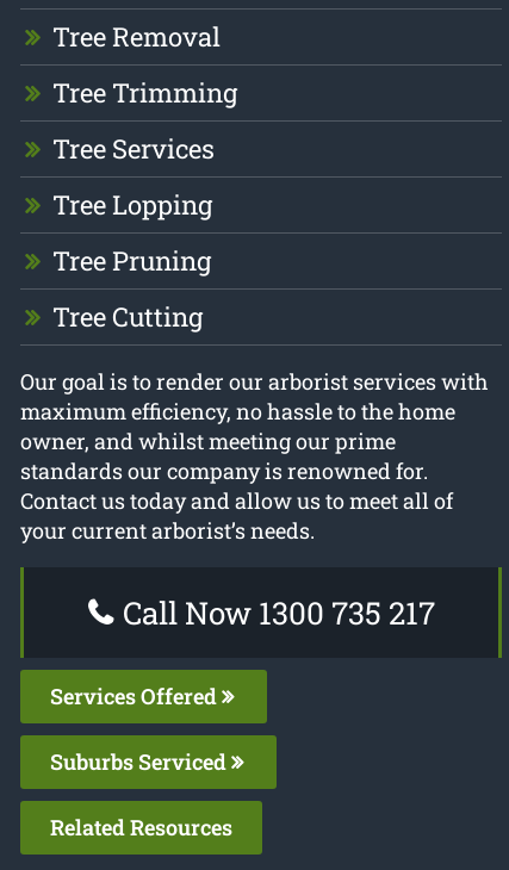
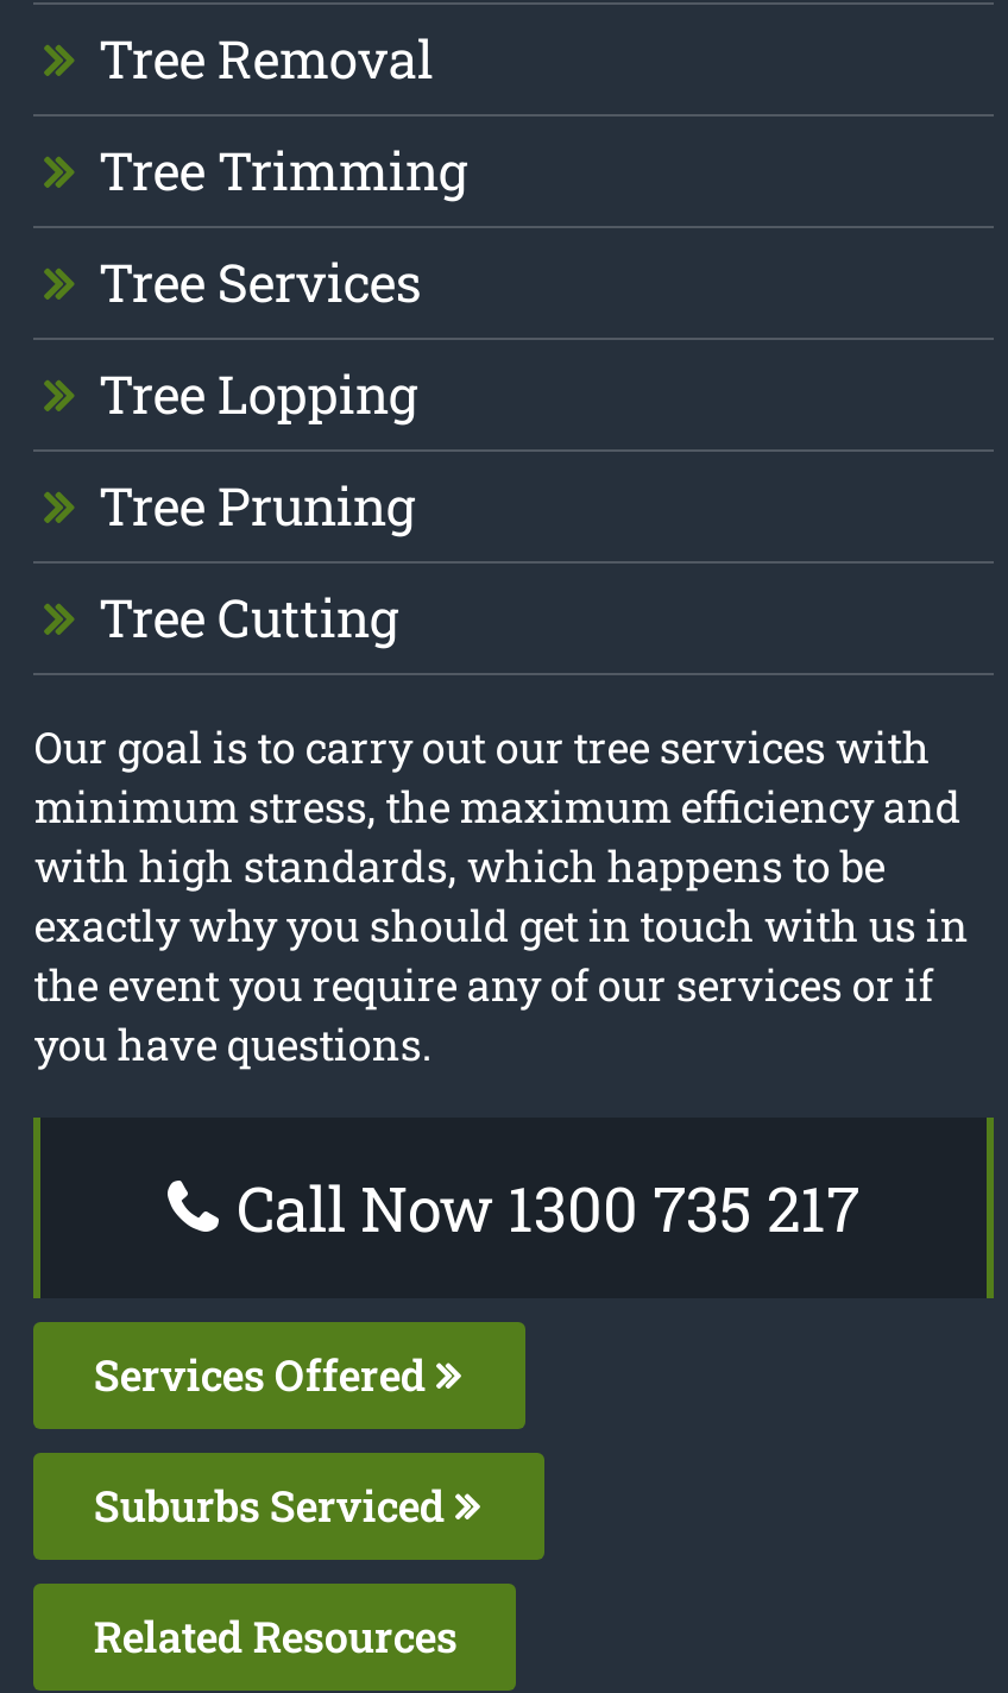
[21,368,489,545] Our goal is to render our arborist services with | maximum efficiency, no hassle to the home | owner, and whilst meeting our prime | standards our company is renowned for. | Contact us today and allow us to meet all of | your current arborist’s needs. -> [34,719,969,1073] Our goal is to carry out our tree services with | minimum stress, the maximum efficiency and | with high standards, which happens to be | exactly why you should get in touch with us in | the event you require any of our services or if | you have questions.

